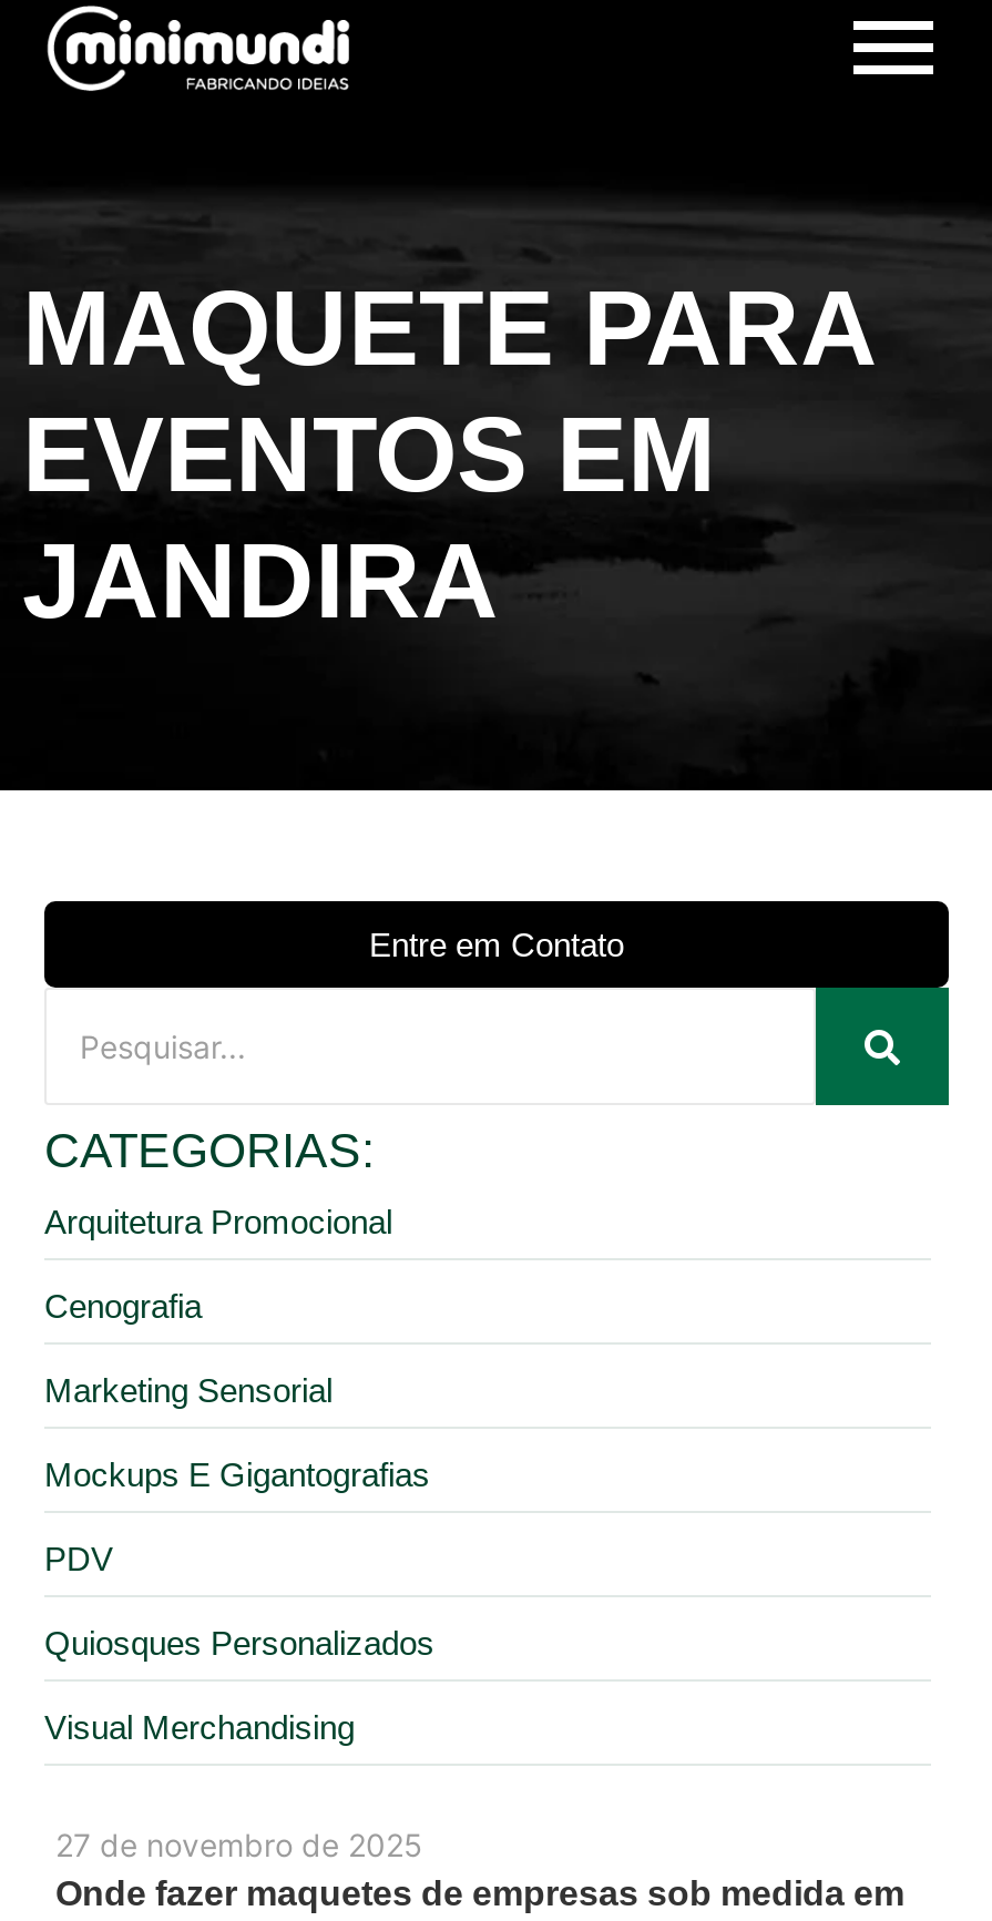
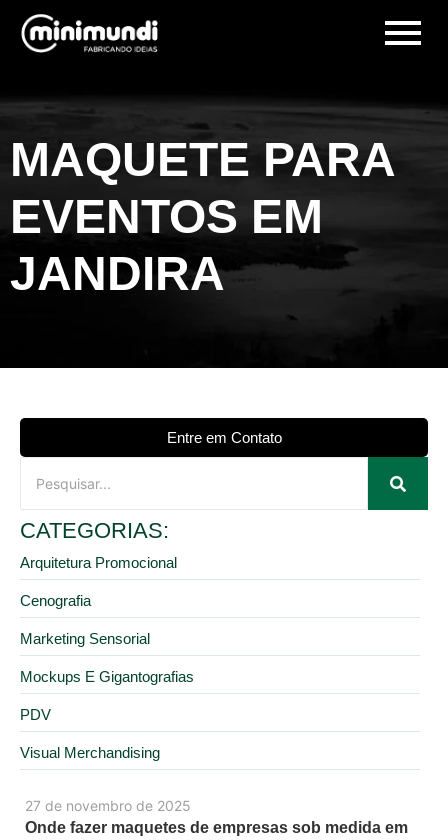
[44,1624,434,1662] Quiosques Personalizados -> none

